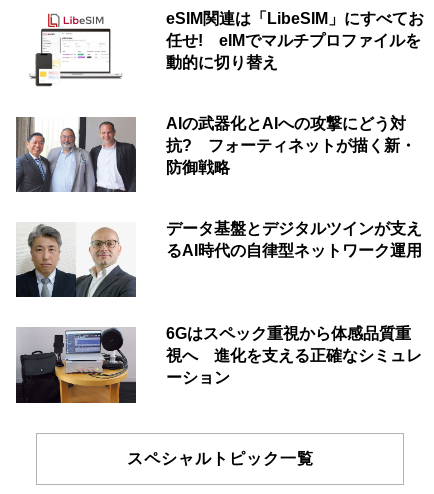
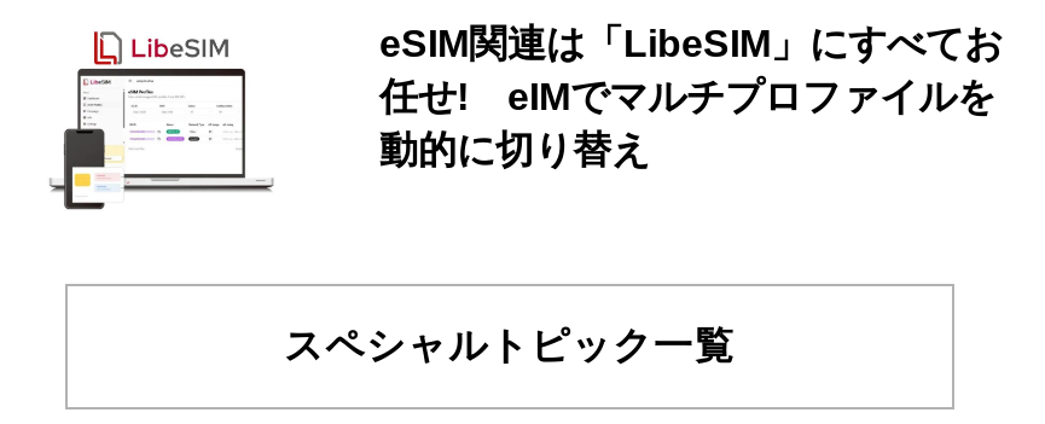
[15,115,416,193] [image] | AIの武器化とAIへの攻撃にどう対 | 抗? フォーティネットが描く新・ | 防御戦略 -> none
[15,220,422,298] [image] | データ基盤とデジタルツインが支え | るAI時代の自律型ネットワーク運用 -> none
[15,325,422,404] [image] | 6Gはスペック重視から体感品質重 | 視へ 進化を支える正確なシミュレ | ーション -> none

